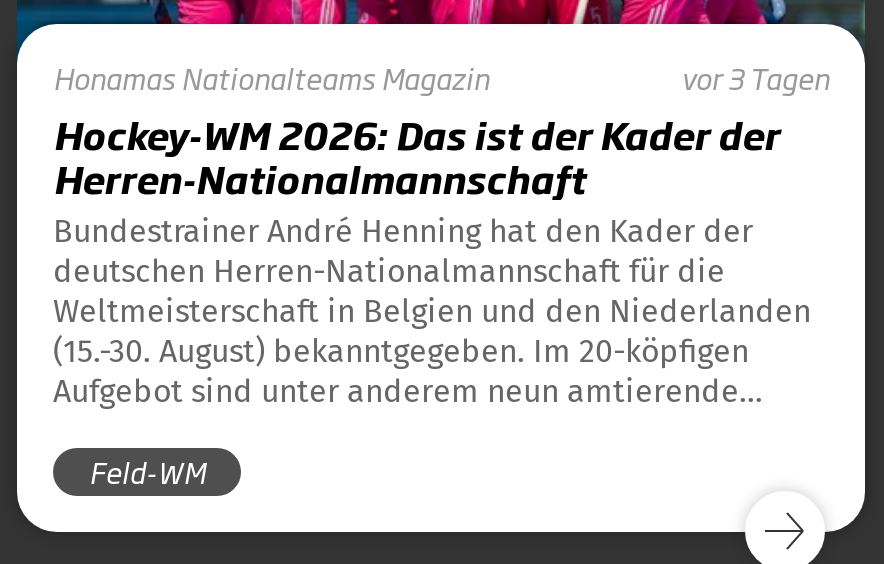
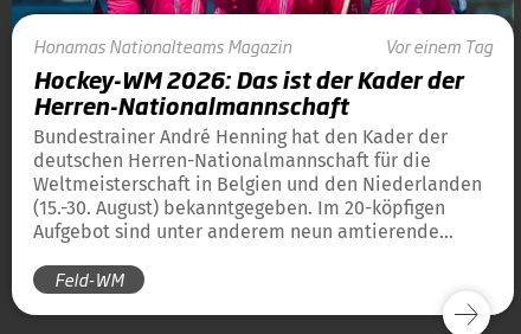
[681,56,829,98] vor 3 Tagen -> [385,33,493,58] Vor einem Tag

